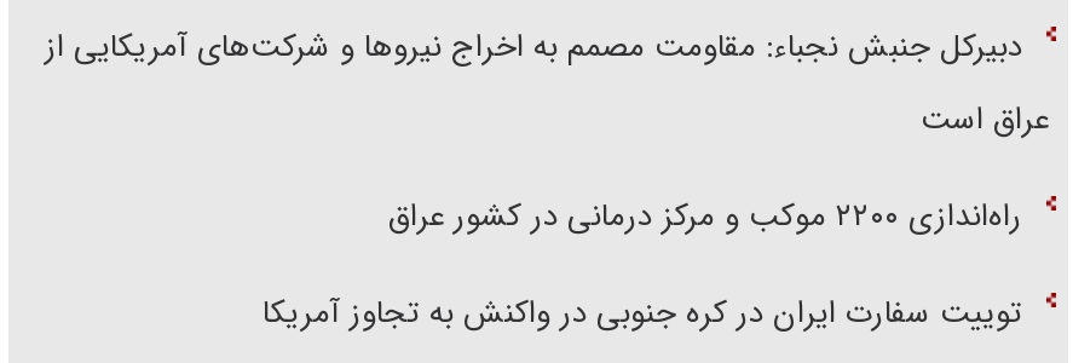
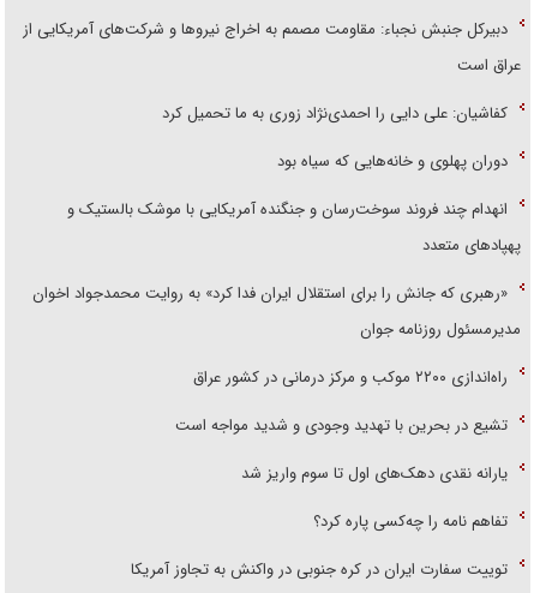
none -> [32,101,521,342] کفاشیان: علی دایی را احمدی‌نژاد زوری به ما تحمیل کرد | دوران پهلوی و خانه‌هایی که سیاه بود | انهدام چند فروند سوخت‌رسان و جنگنده آمریکایی با موشک بالستیک و | پهپاد‌های متعدد | «رهبری که جانش را برای استقلال ایران فدا کرد» به روایت محمد‌جواد اخوان | مدیرمسئول روزنامه جوان
none -> [175,413,508,534] تشیع در بحرین با تهدید وجودی و شدید مواجه است | یارانه نقدی دهک‌های اول تا سوم واریز شد | تفاهم نامه را چه‌کسی پاره کرد؟

